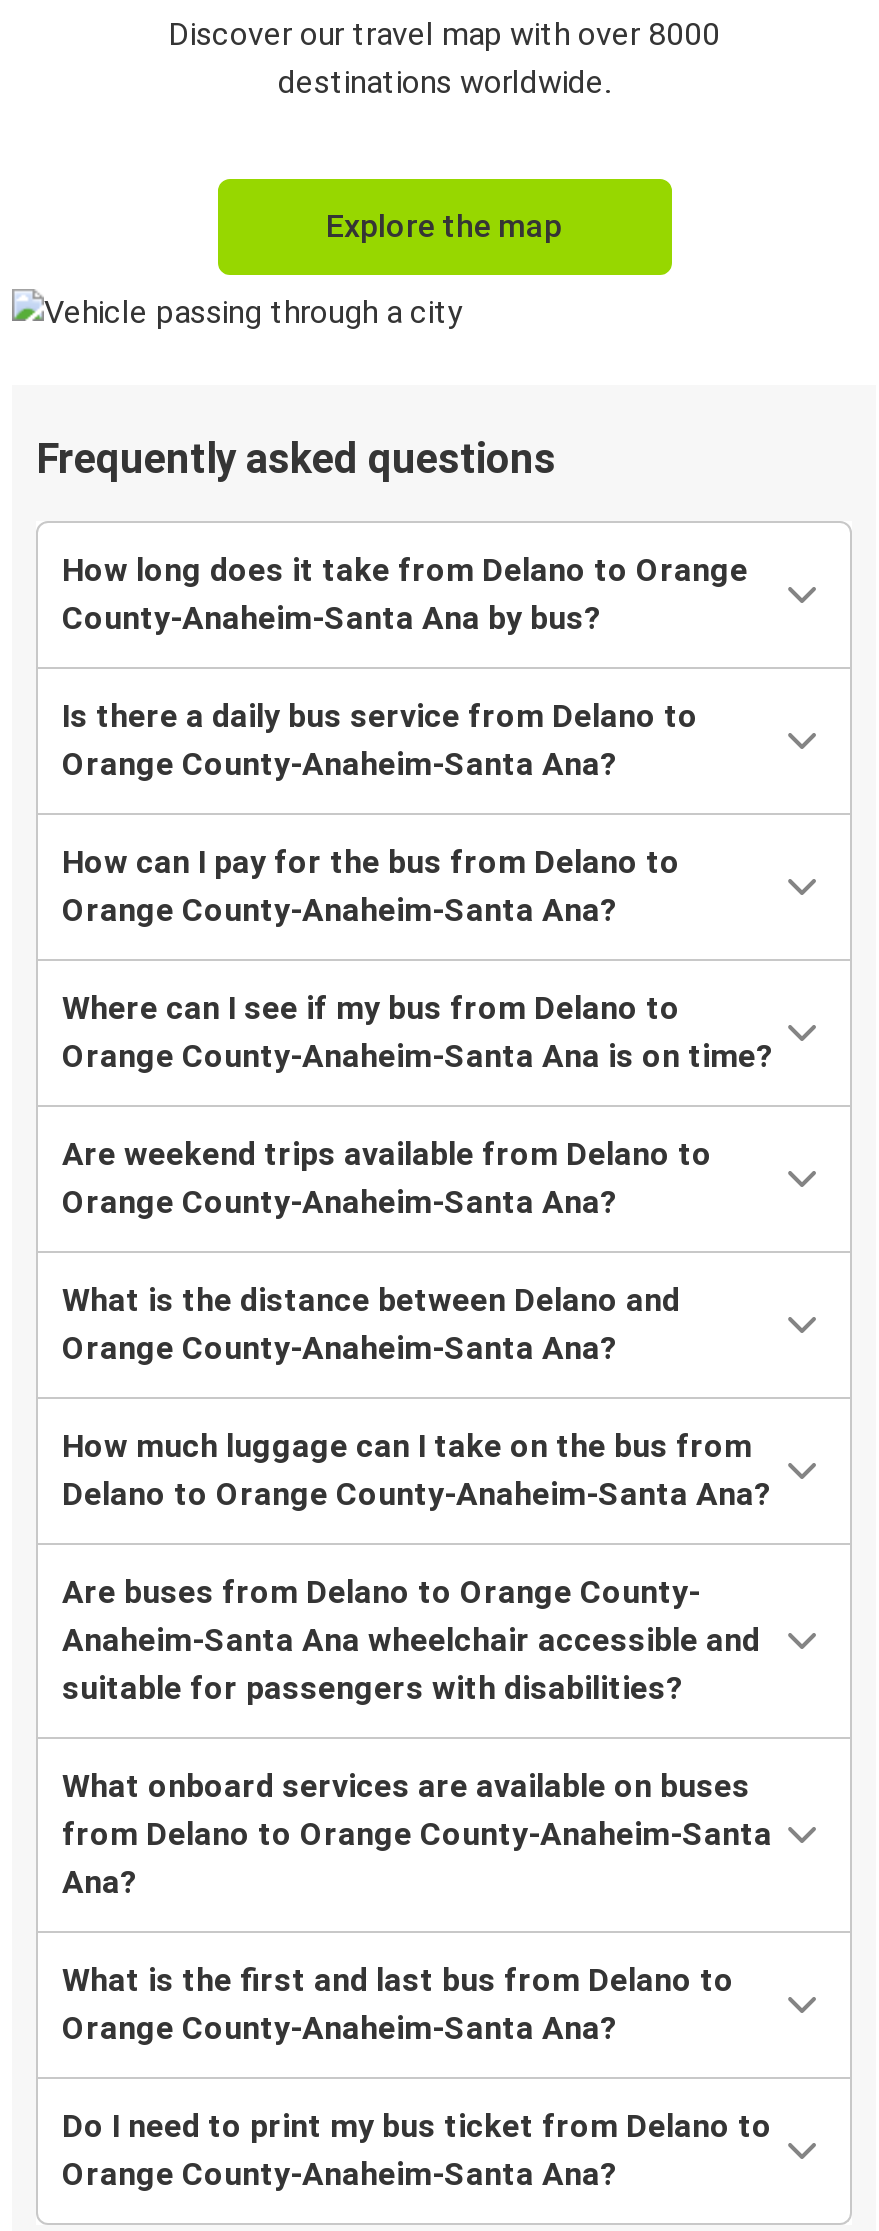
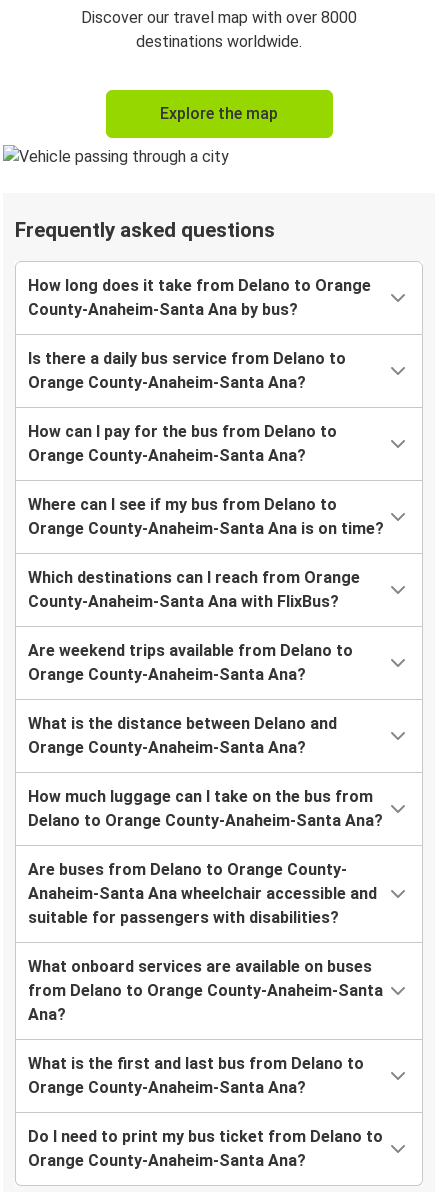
none -> [28,568,360,611] Which destinations can I reach from Orange | County-Anaheim-Santa Ana with FlixBus?

